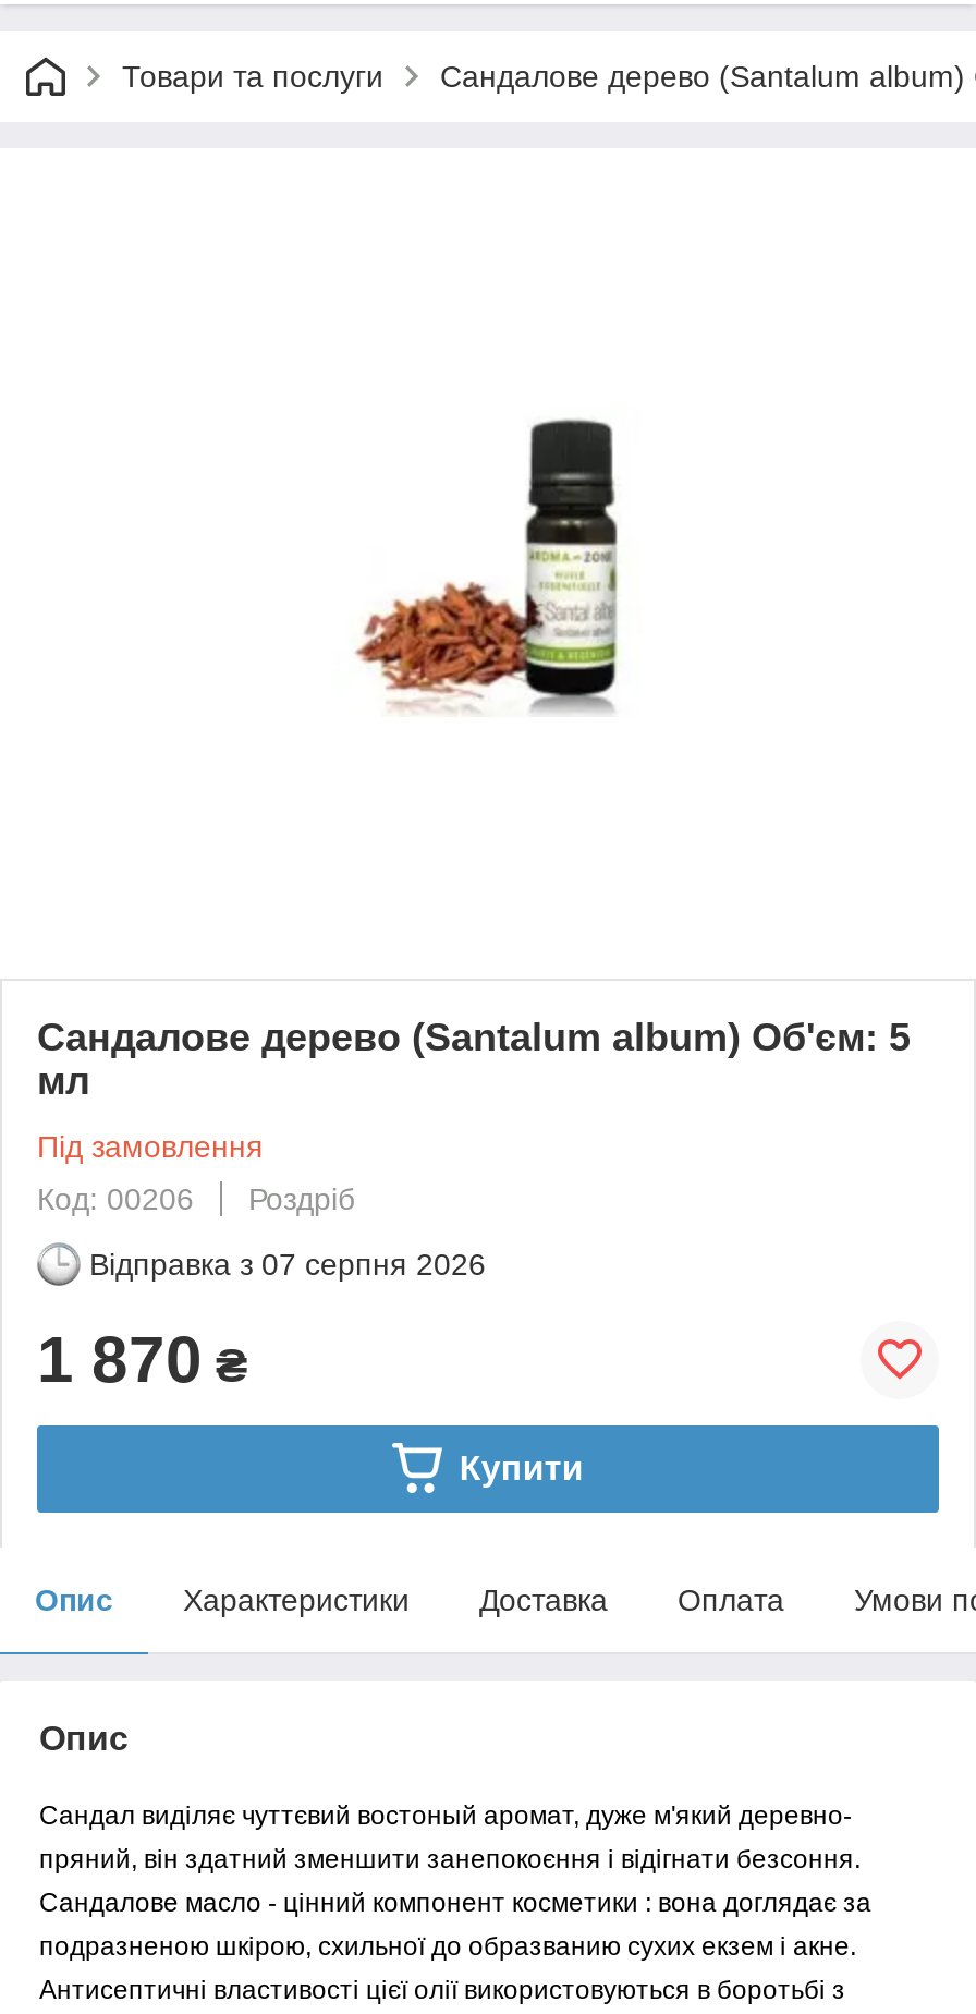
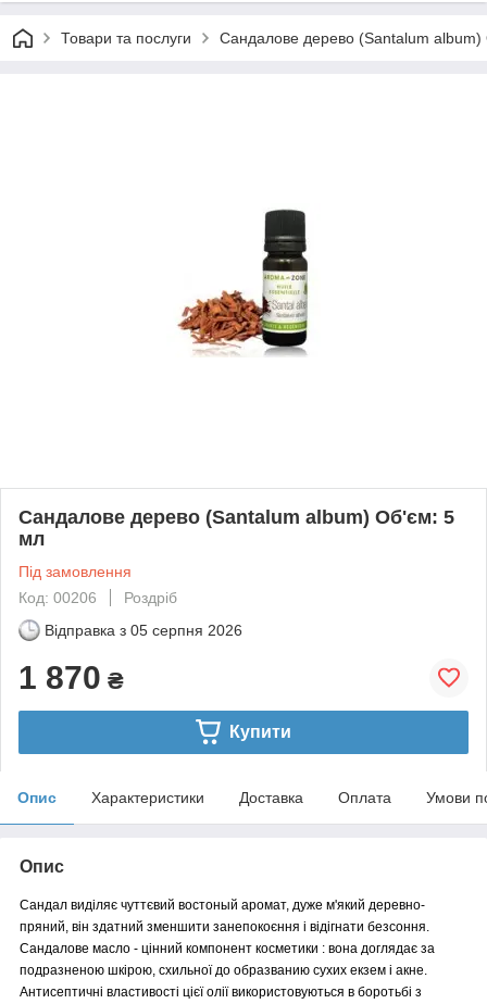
[89,1246,486,1281] Відправка з 07 серпня 2026 -> [45,621,242,639] Відправка з 05 серпня 2026

